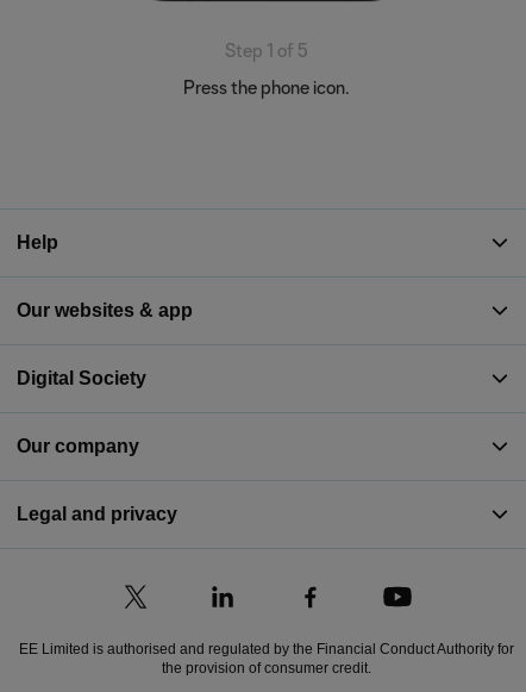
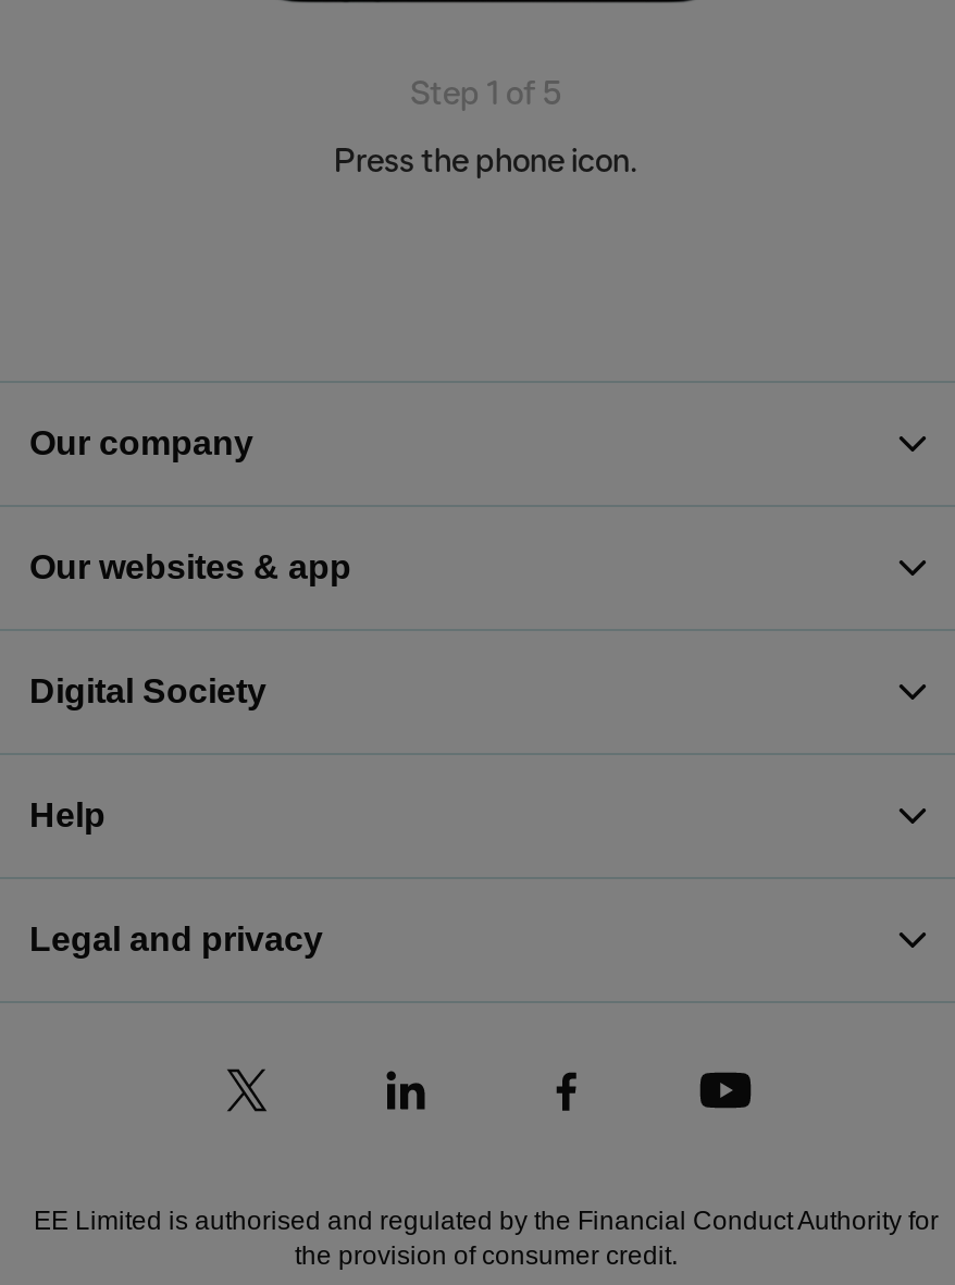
moved [17,232,58,253] -> [29,796,106,833]: Help
moved [17,436,139,456] -> [29,424,253,461]: Our company

